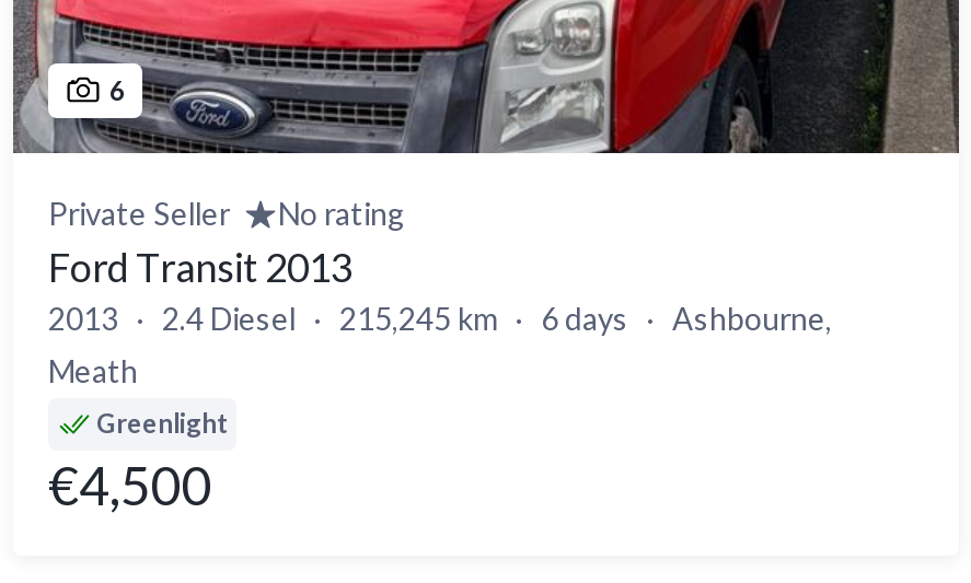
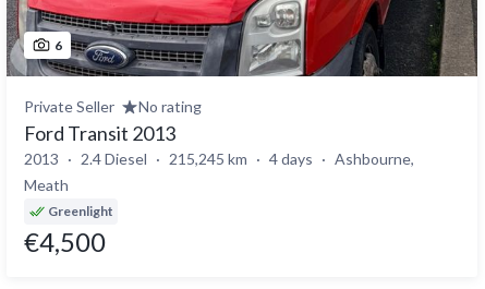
[48,300,832,337] 2013 2.4 Diesel 215,245 km 6 days Ashbourne, -> [24,149,414,168] 2013 2.4 Diesel 215,245 km 4 days Ashbourne,

